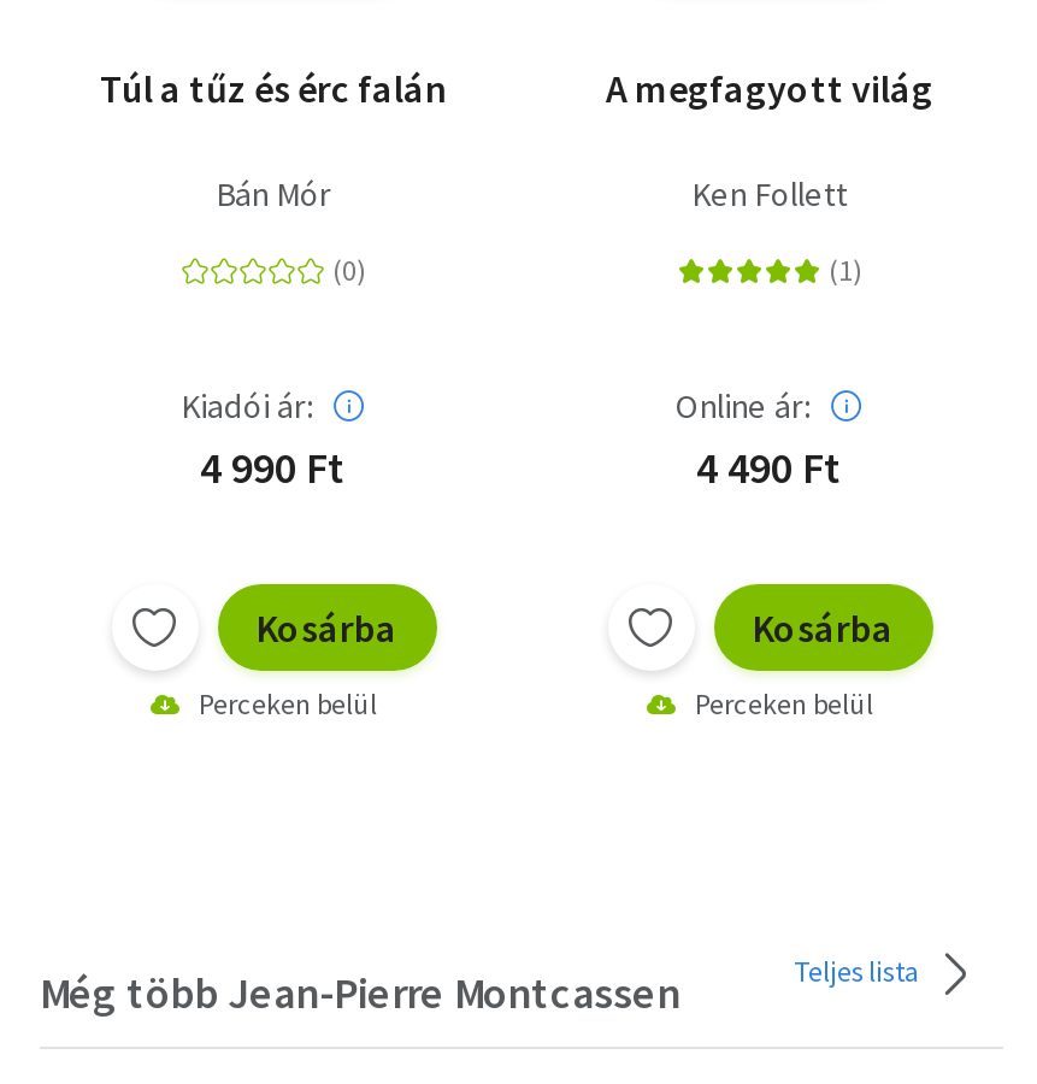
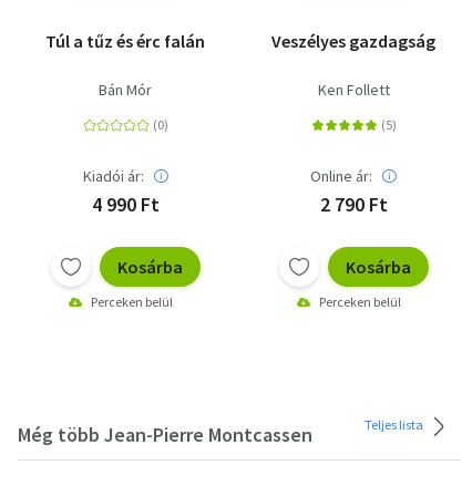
[606,64,933,112] A megfagyott világ -> [271,30,435,52] Veszélyes gazdagság
[696,440,843,496] 4 490 Ft -> [320,192,387,217] 2 790 Ft

